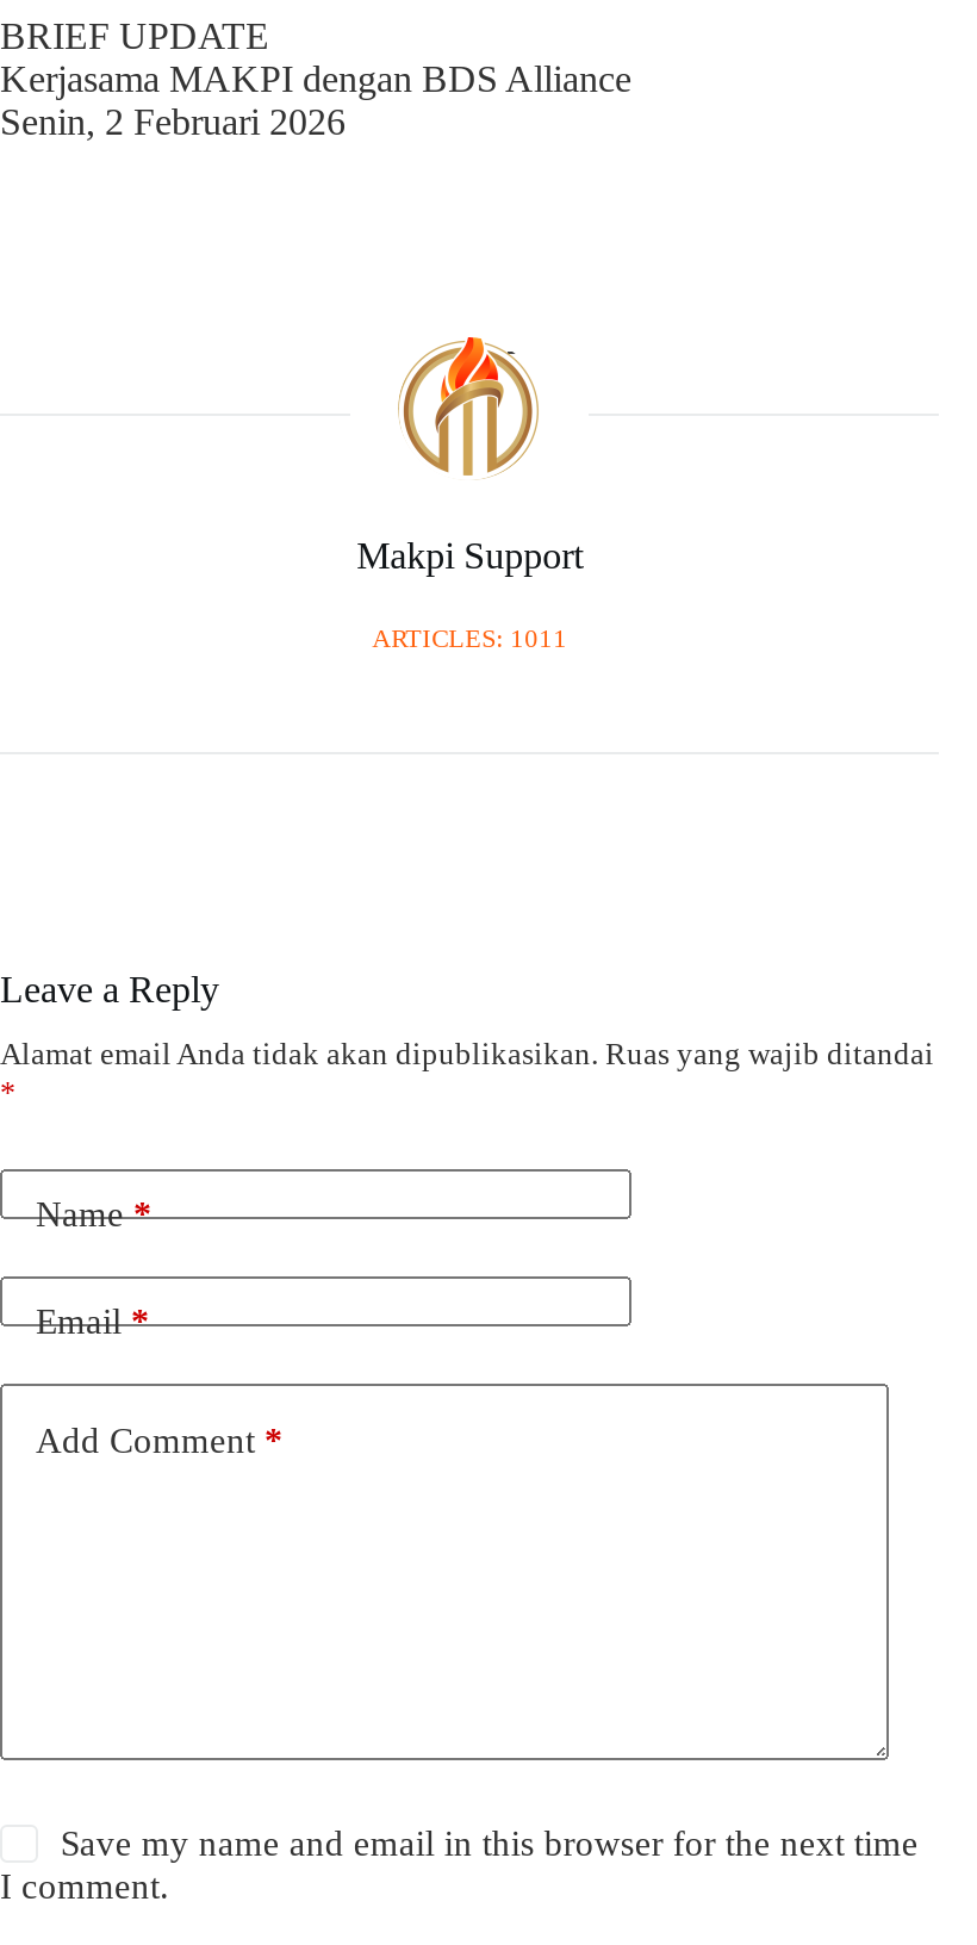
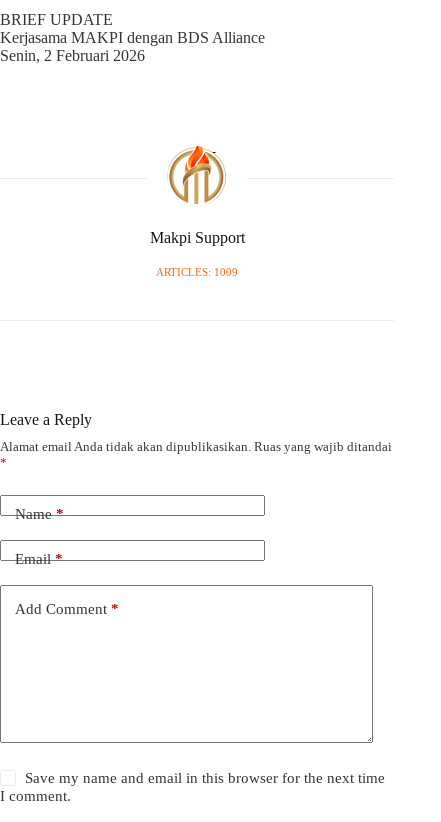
[372,622,567,651] ARTICLES: 1011 -> [156,266,238,278] ARTICLES: 1009

